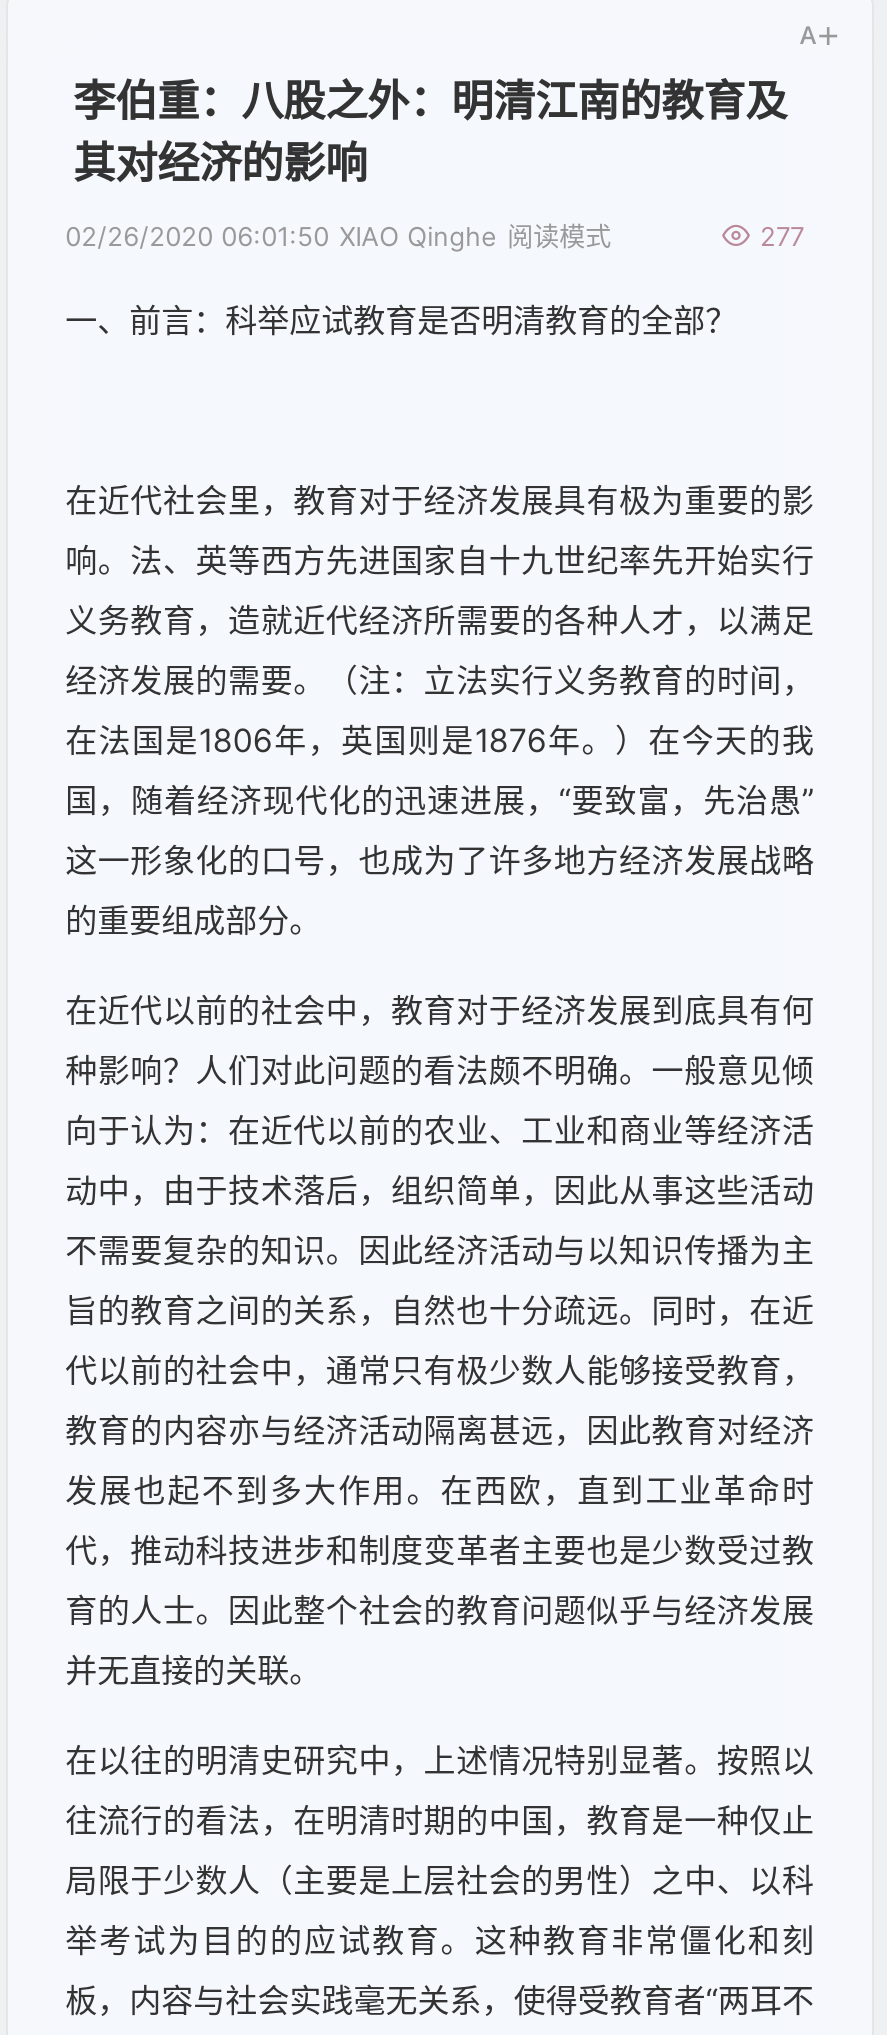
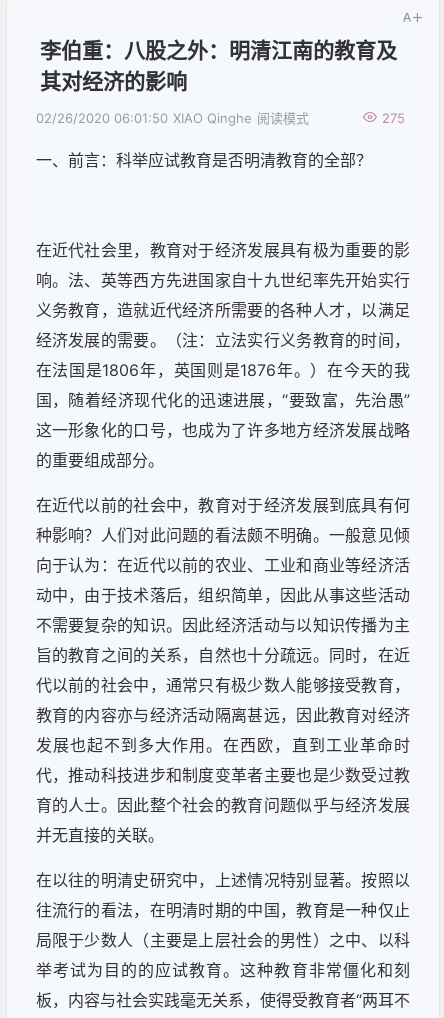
[760,220,804,252] 277 -> [382,110,405,126] 275

